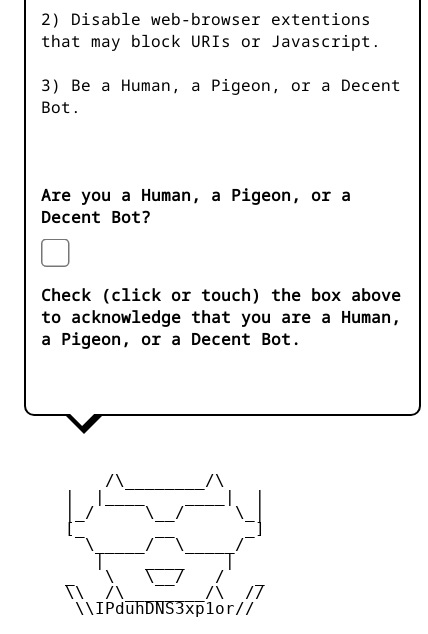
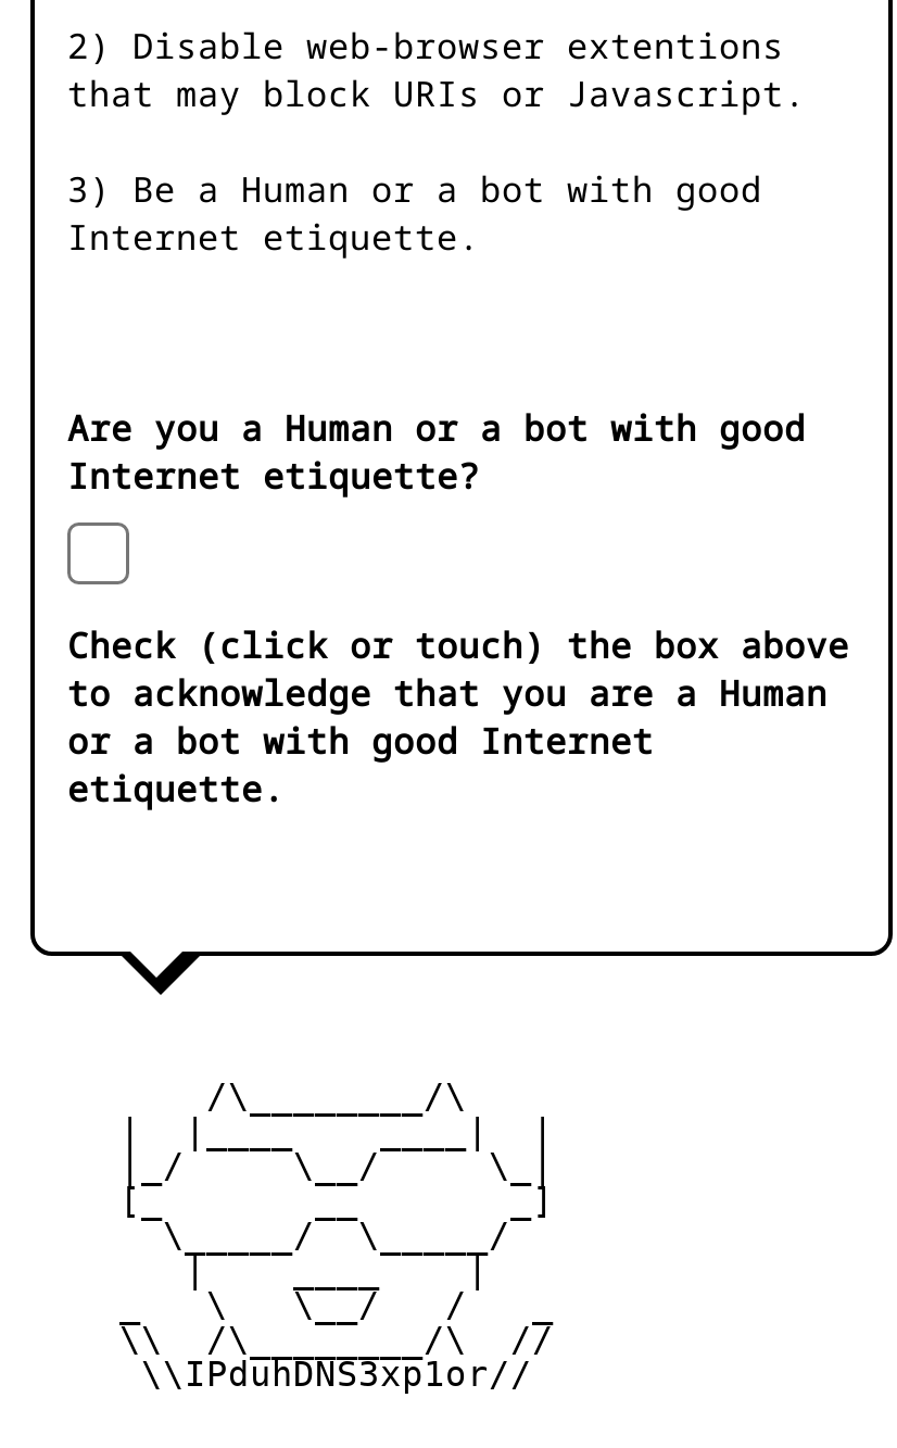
[41,74,401,118] 3) Be a Human, a Pigeon, or a Decent | Bot. -> [67,166,762,261] 3) Be a Human or a bot with good | Internet etiquette.
[41,184,351,228] Are you a Human, a Pigeon, or a | Decent Bot? -> [67,405,806,500] Are you a Human or a bot with good | Internet etiquette?
[41,306,401,350] to acknowledge that you are a Human, | a Pigeon, or a Decent Bot. -> [67,670,827,813] to acknowledge that you are a Human | or a bot with good Internet | etiquette.

